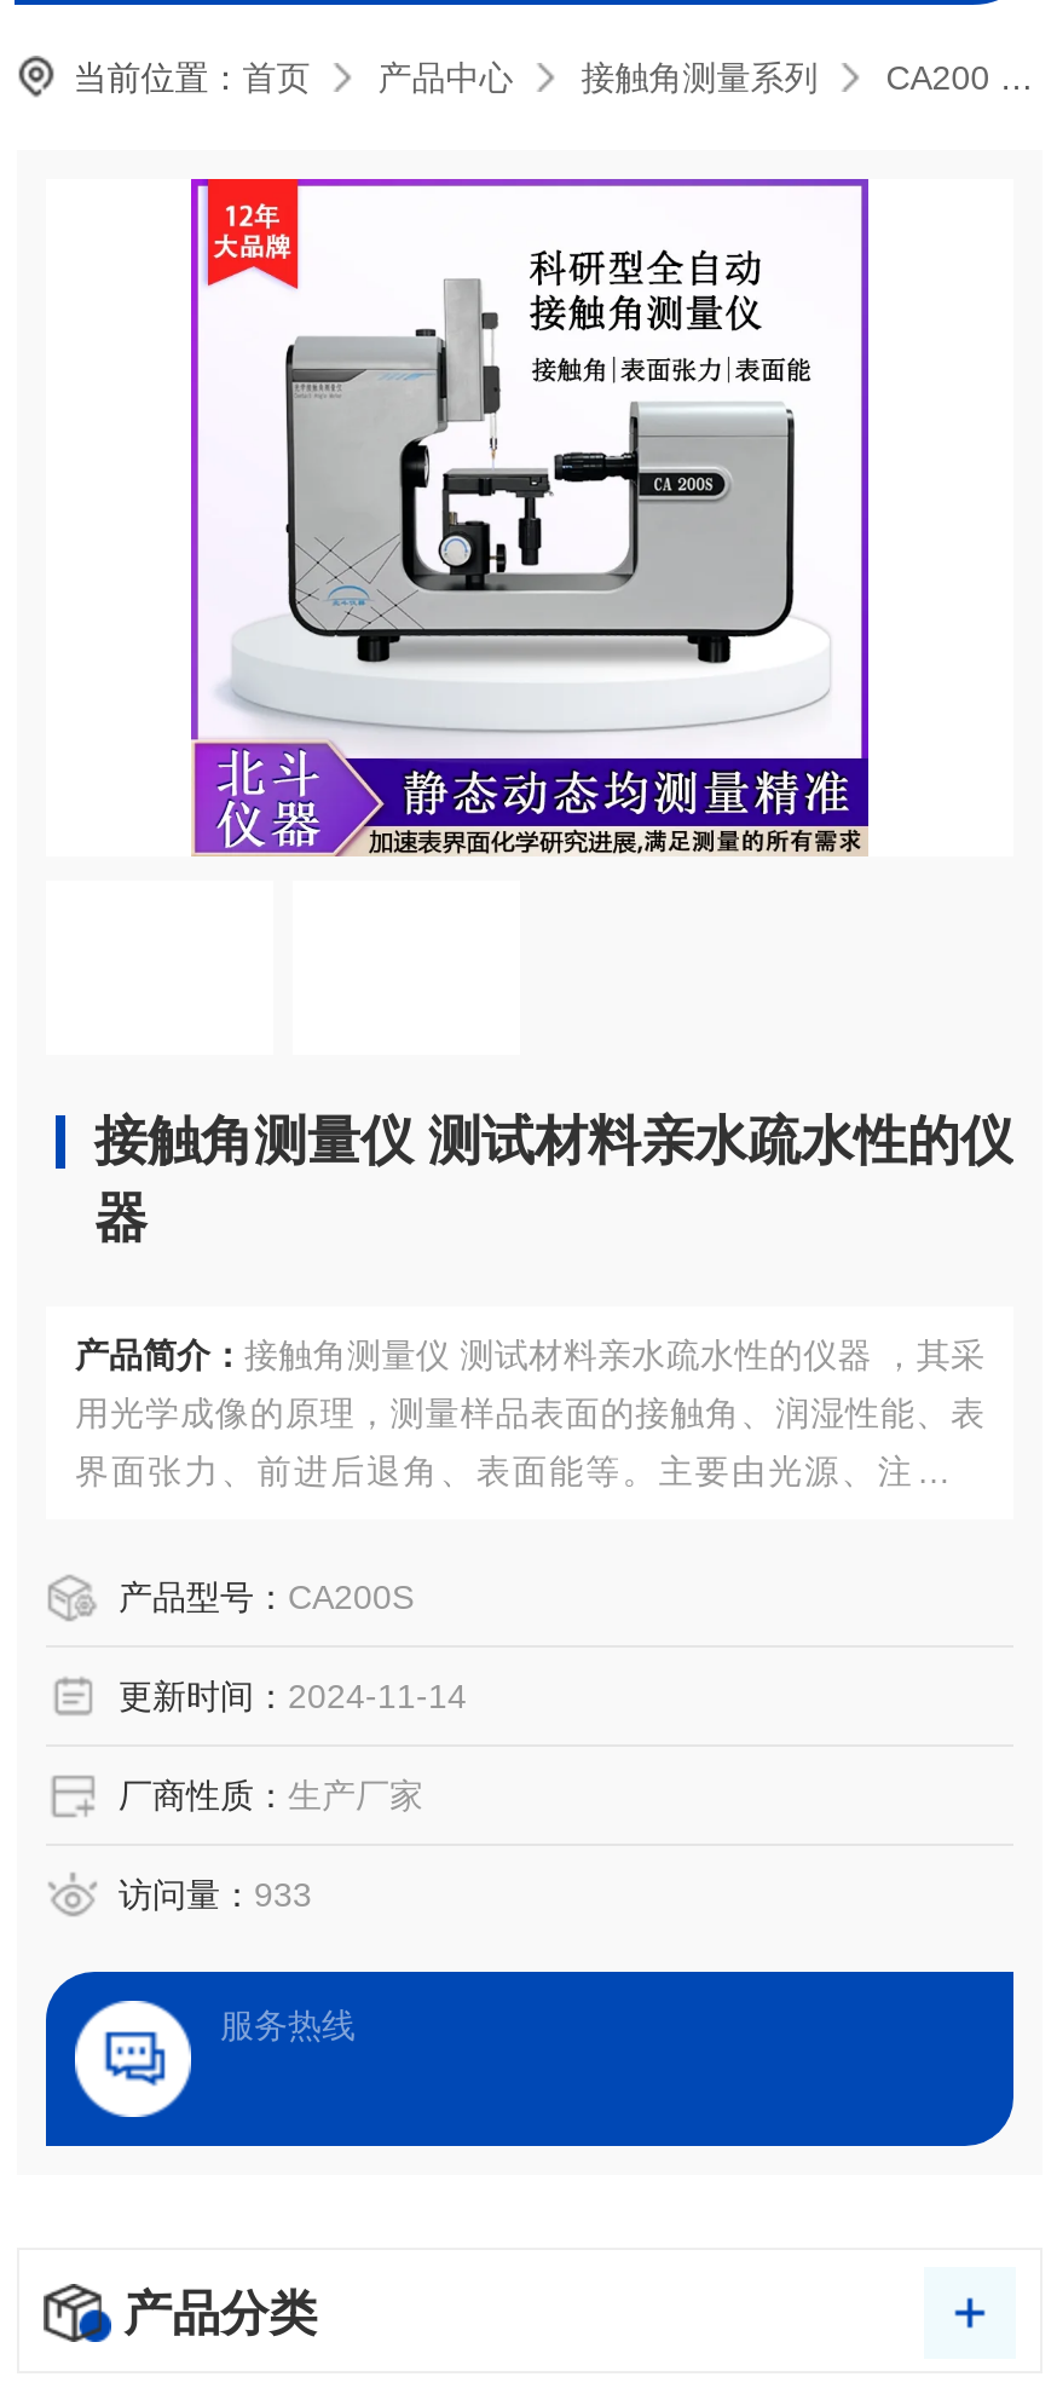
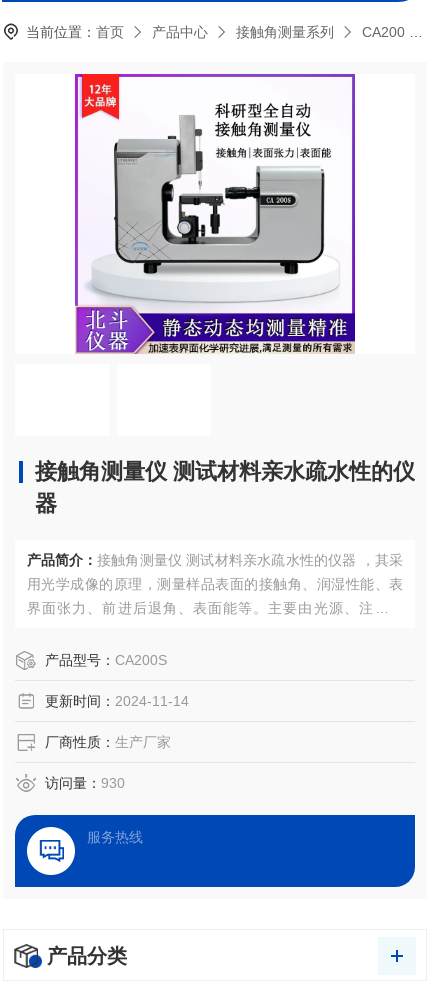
[119,1875,312,1914] 访问量：933 -> [45,775,125,791] 访问量：930

